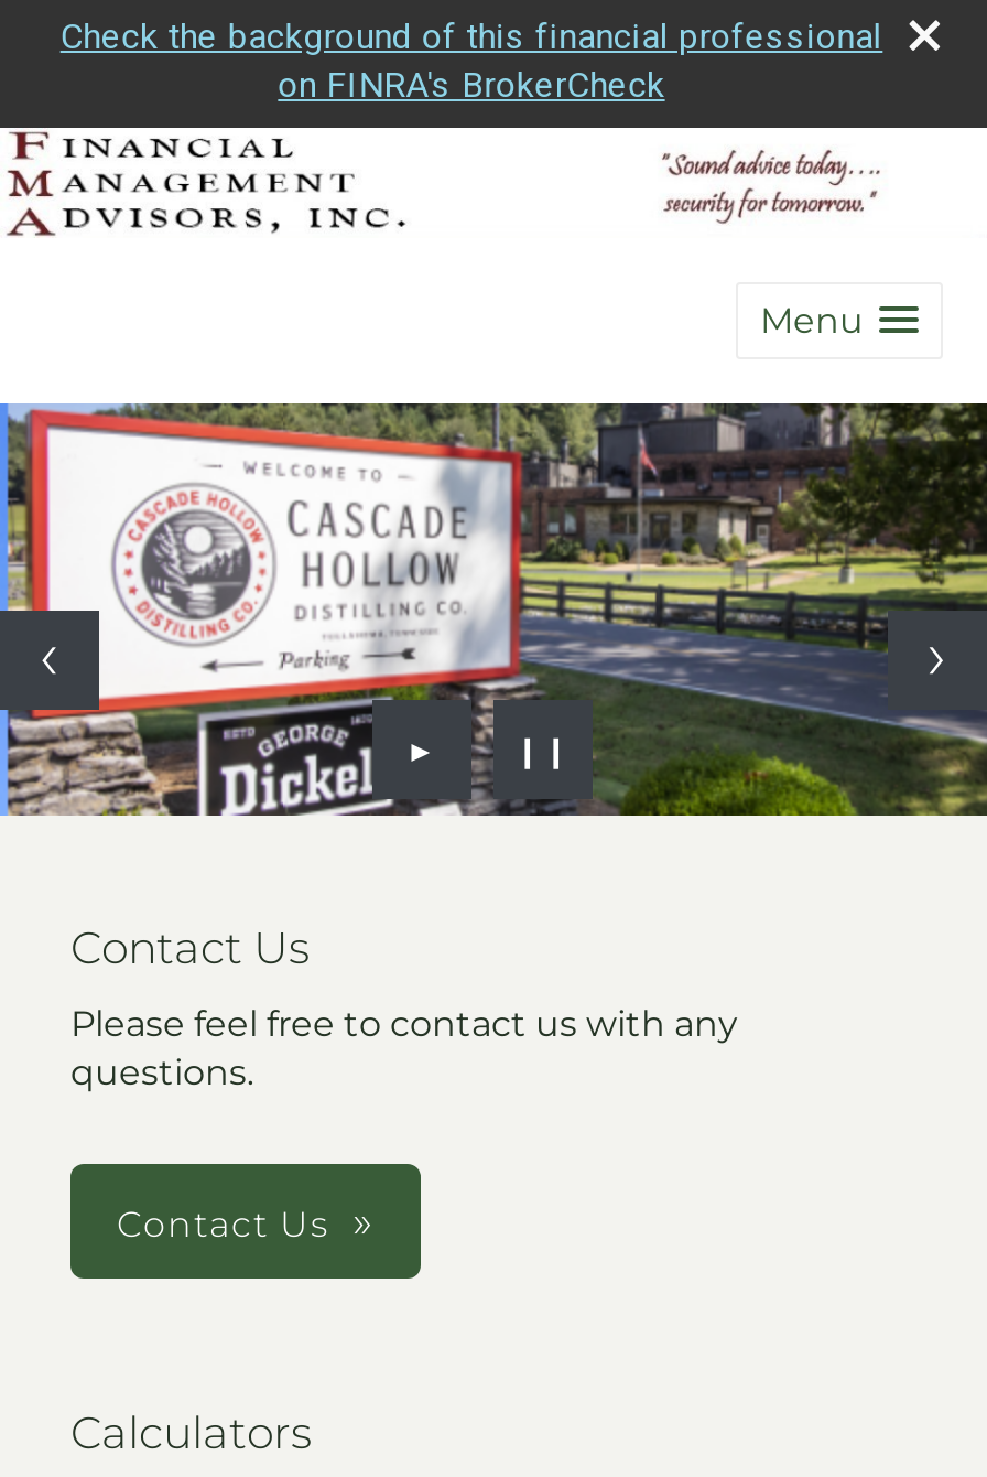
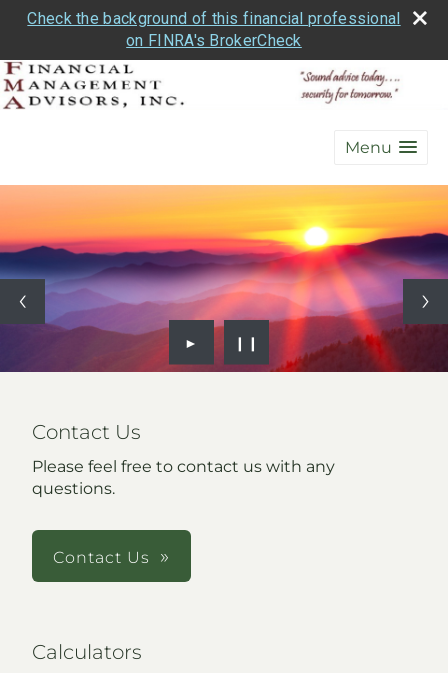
[7,401,980,818] [image] -> [3,184,445,373] [image]

